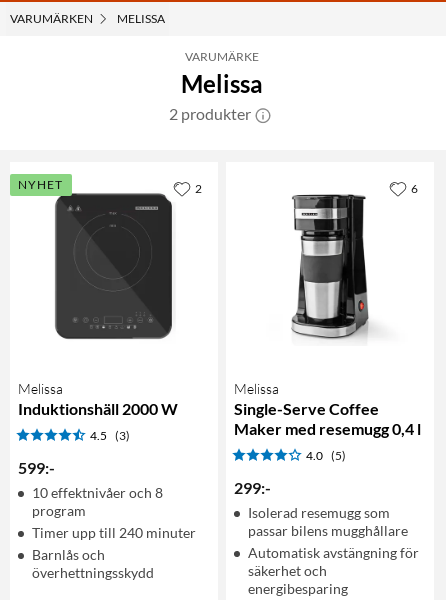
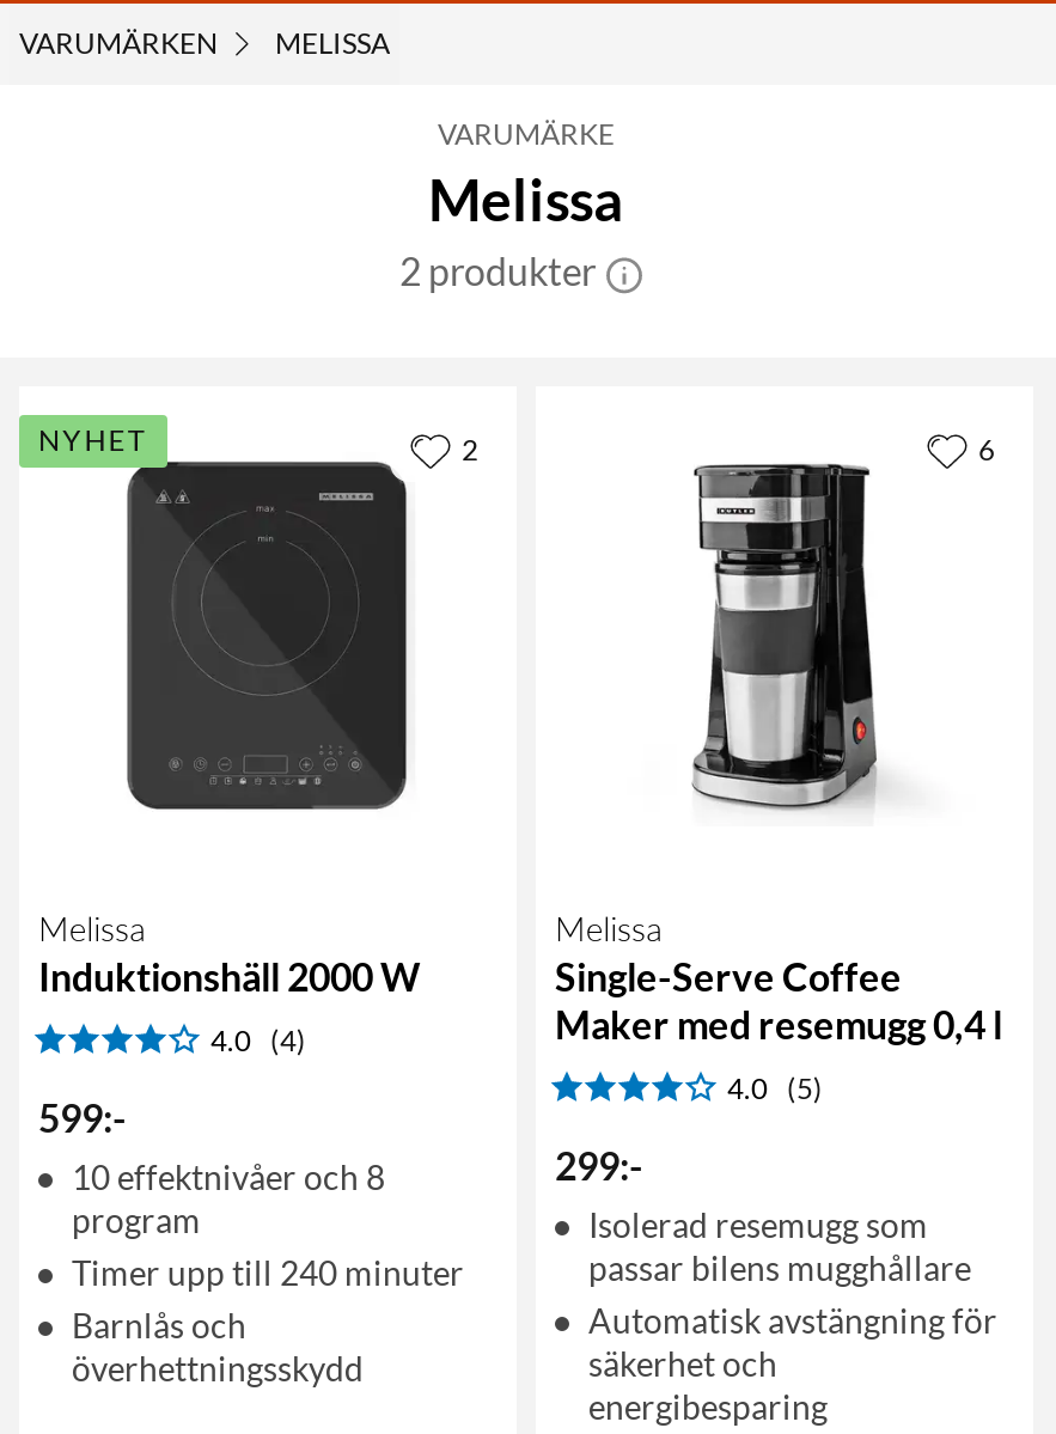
[90,428,130,443] 4.5 (3) -> [210,1023,306,1058] 4.0 (4)

